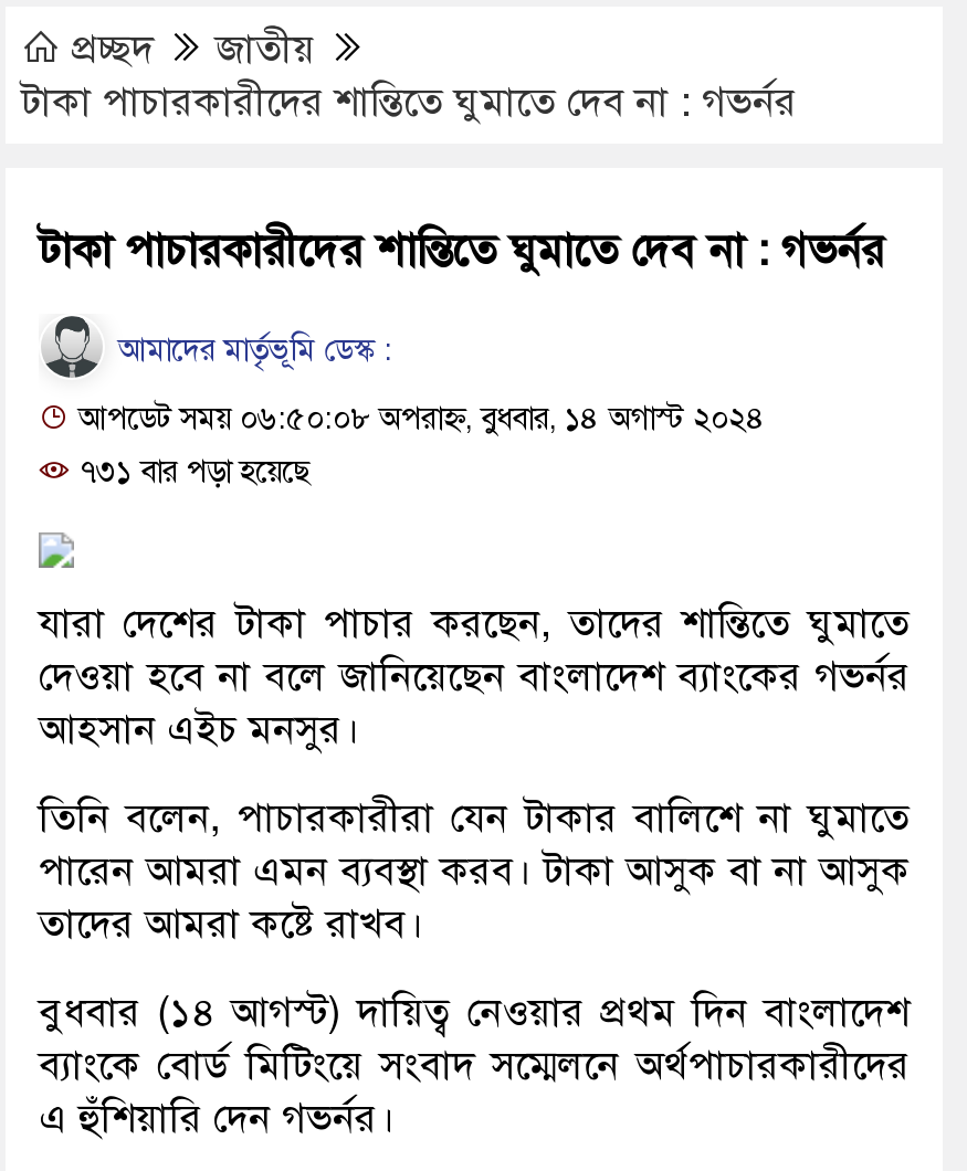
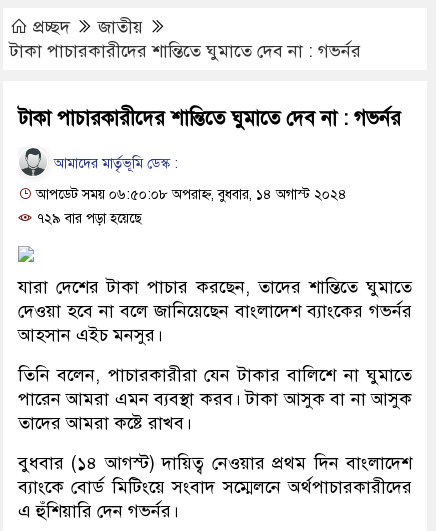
[70,453,311,490] ৭৩১ বার পড়া হয়েছে -> [32,210,142,227] ৭২৯ বার পড়া হয়েছে

